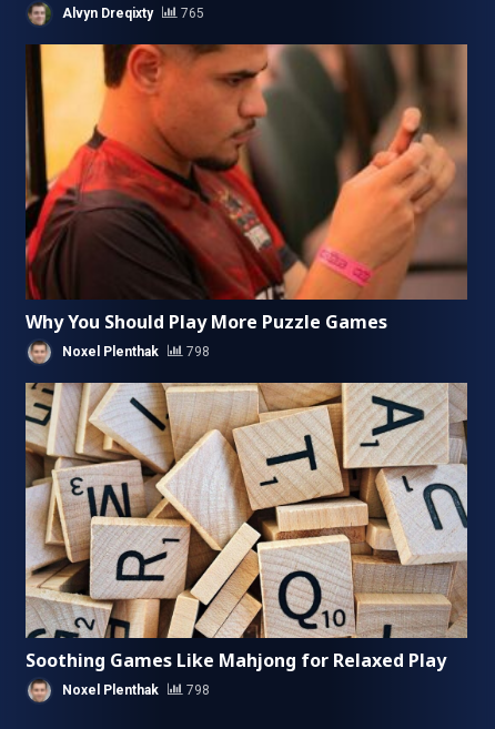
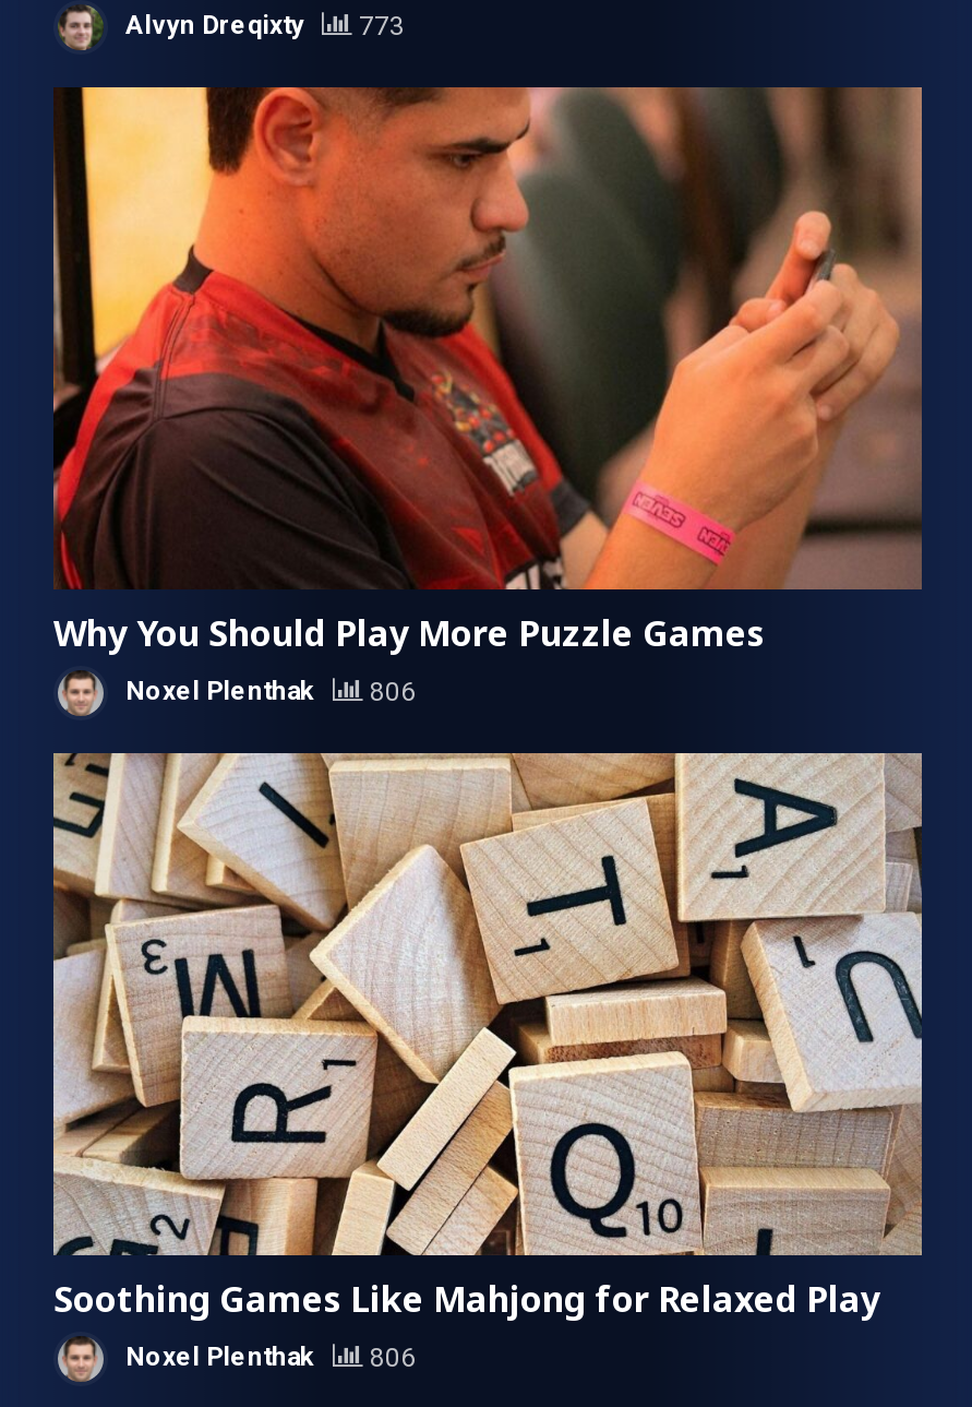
[59,6,204,21] Alvyn Dreqixty 765 -> [119,11,405,42] Alvyn Dreqixty 773
[59,344,210,360] Noxel Plenthak 798 -> [119,677,416,708] Noxel Plenthak 806
[59,683,210,698] Noxel Plenthak 798 -> [119,1343,416,1373] Noxel Plenthak 806

